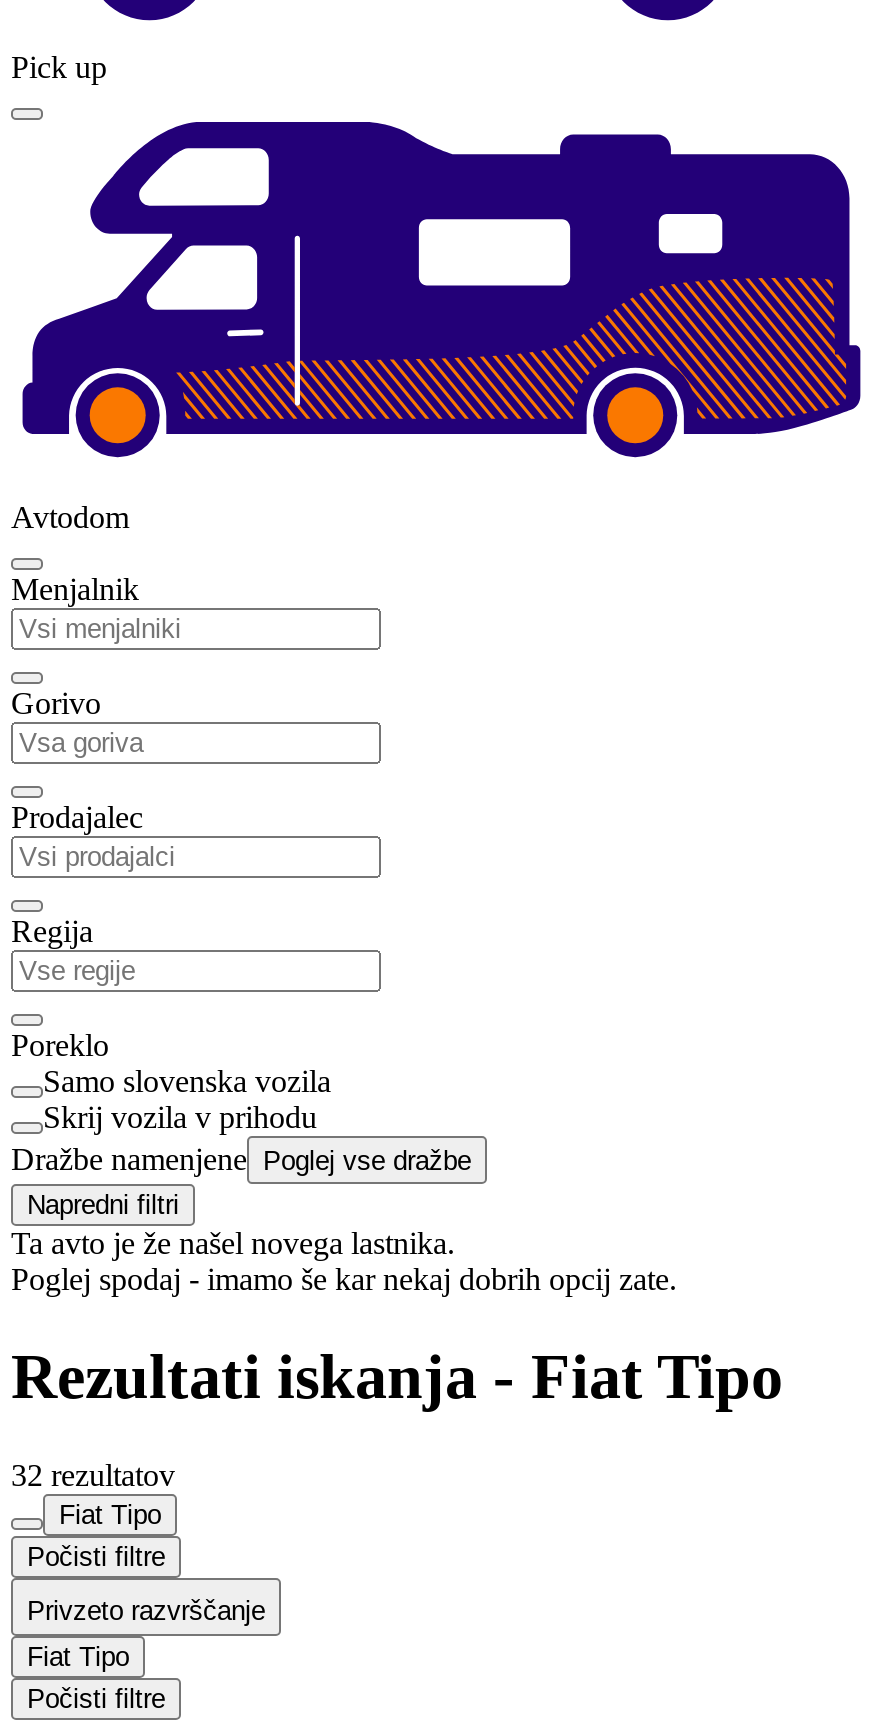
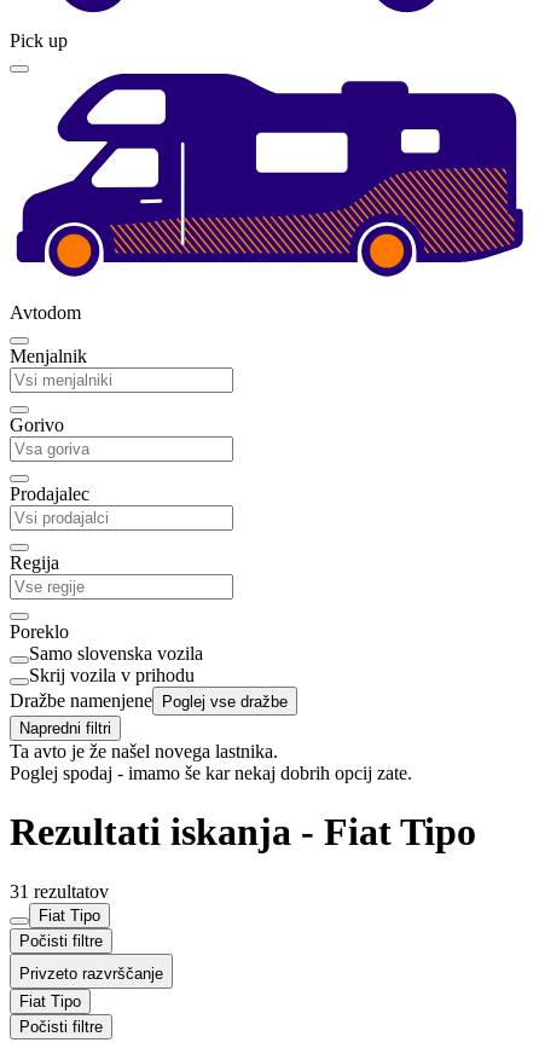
[11,1457,175,1491] 32 rezultatov -> [10,881,109,901] 31 rezultatov

